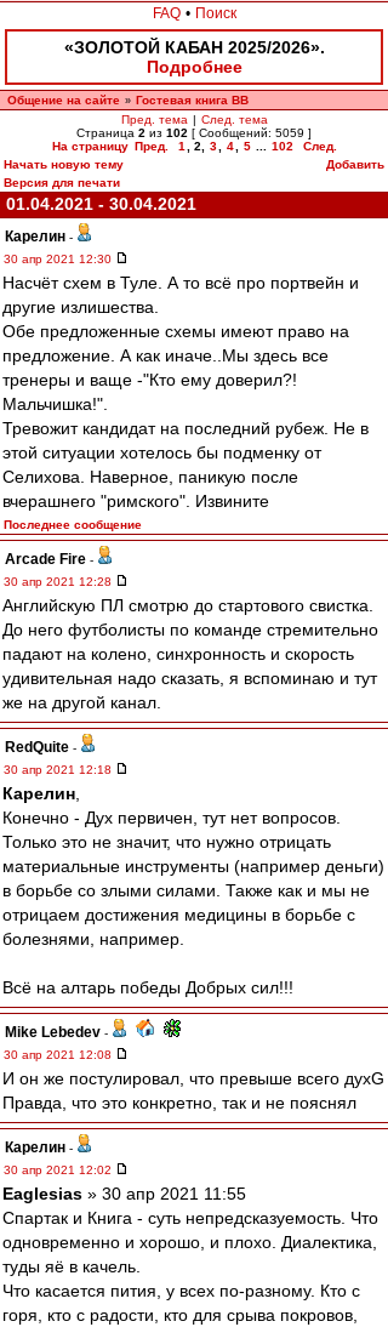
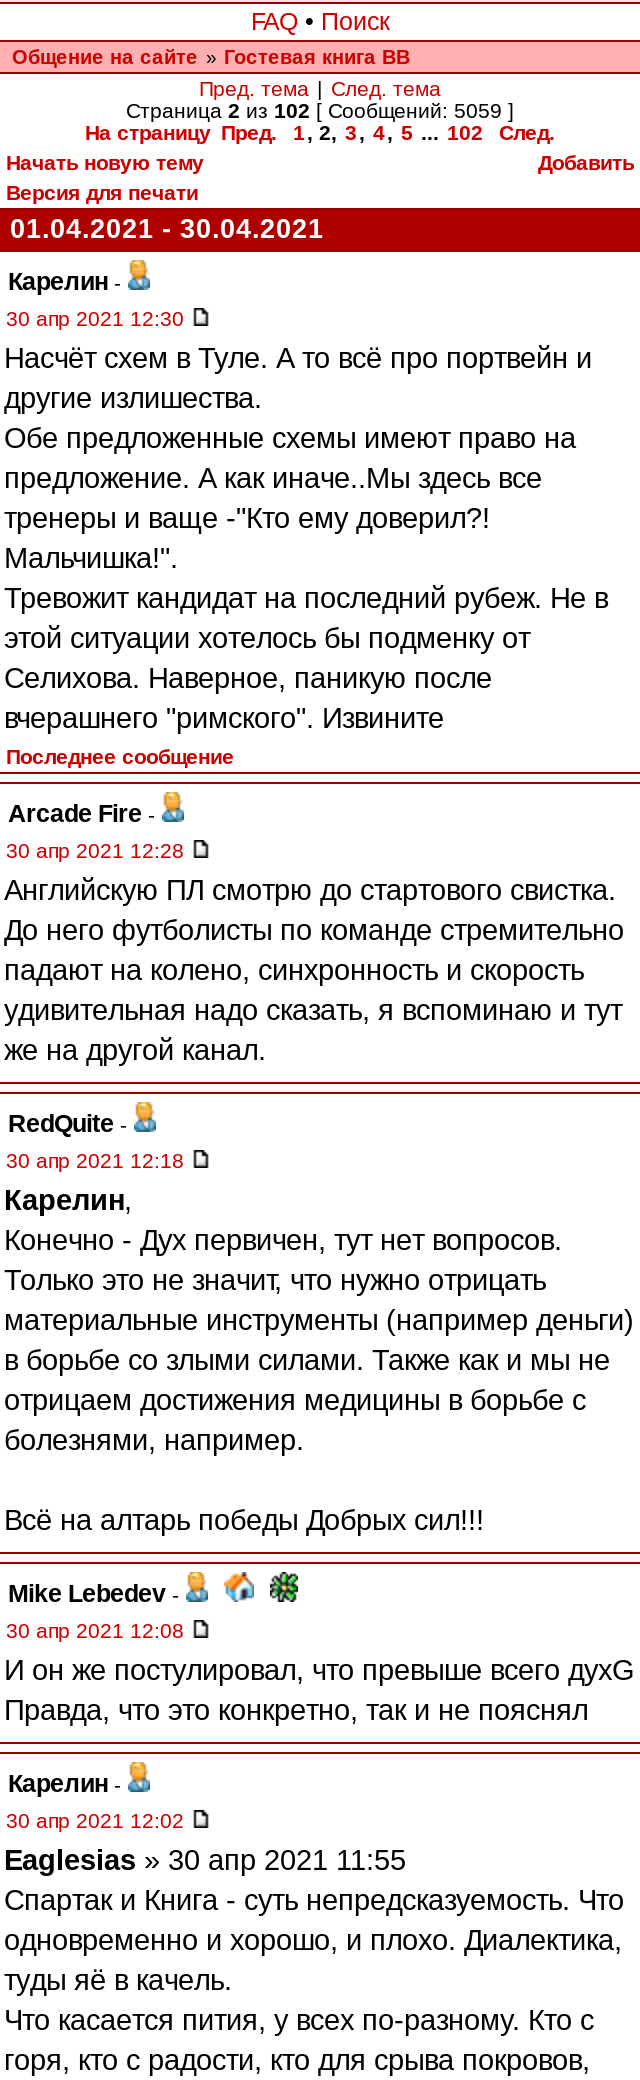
[64,38,324,76] «ЗОЛОТОЙ КАБАН 2025/2026». | Подробнее -> none

